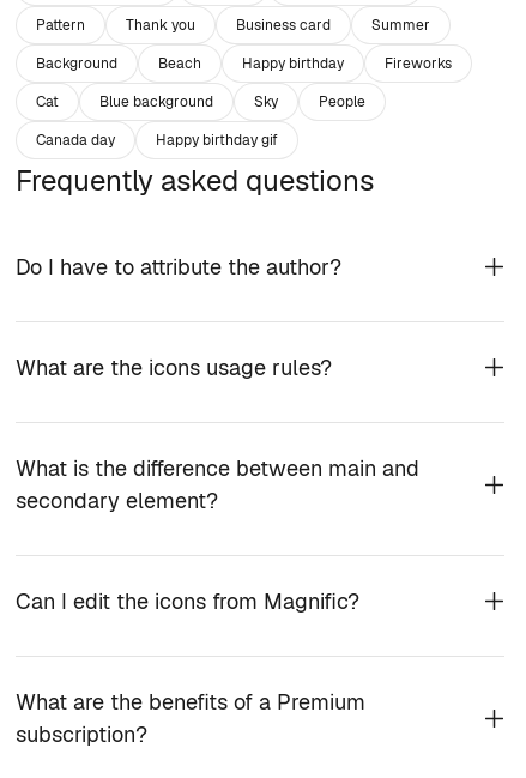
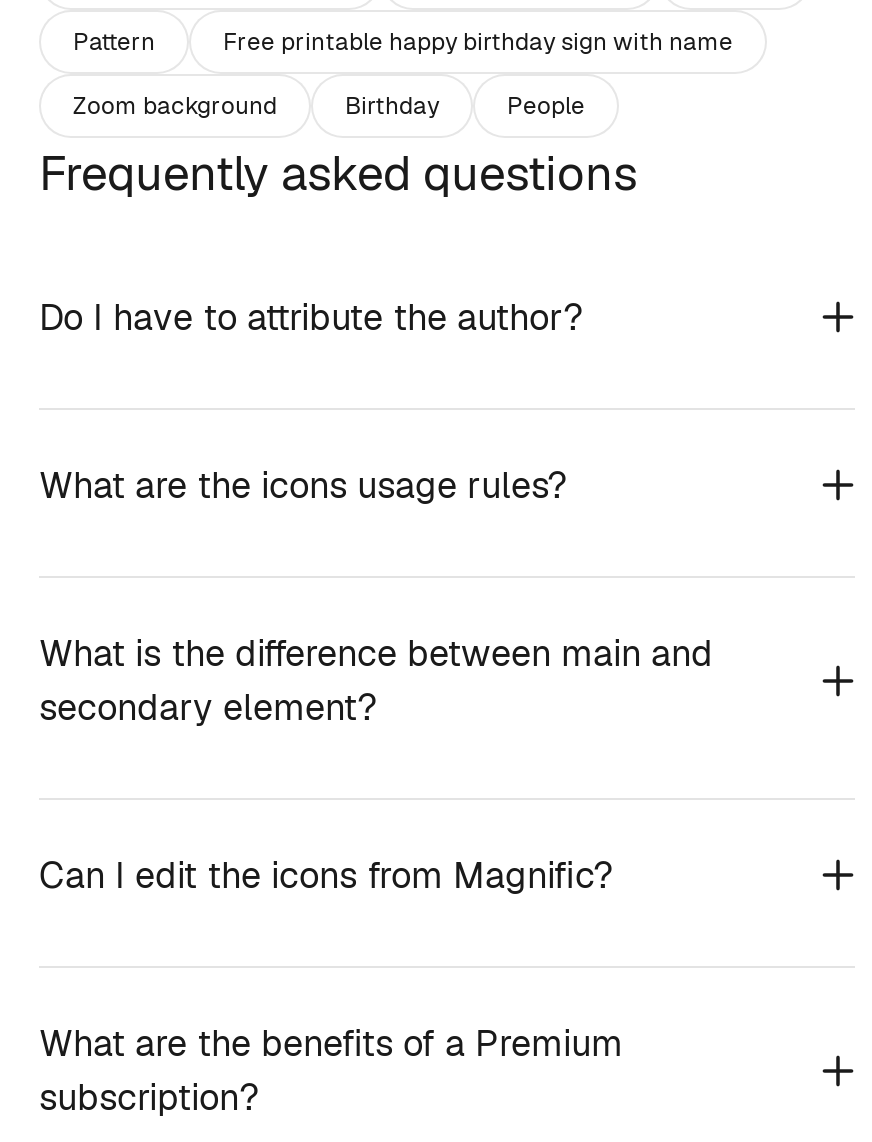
[36,15,452,111] Thank you | Business card | Summer | Background | Beach | Happy birthday | Fireworks | Cat | Blue background | Sky -> [73,25,733,121] Free printable happy birthday sign with name | Zoom background | Birthday
[36,130,278,149] Canada day | Happy birthday gif -> none

